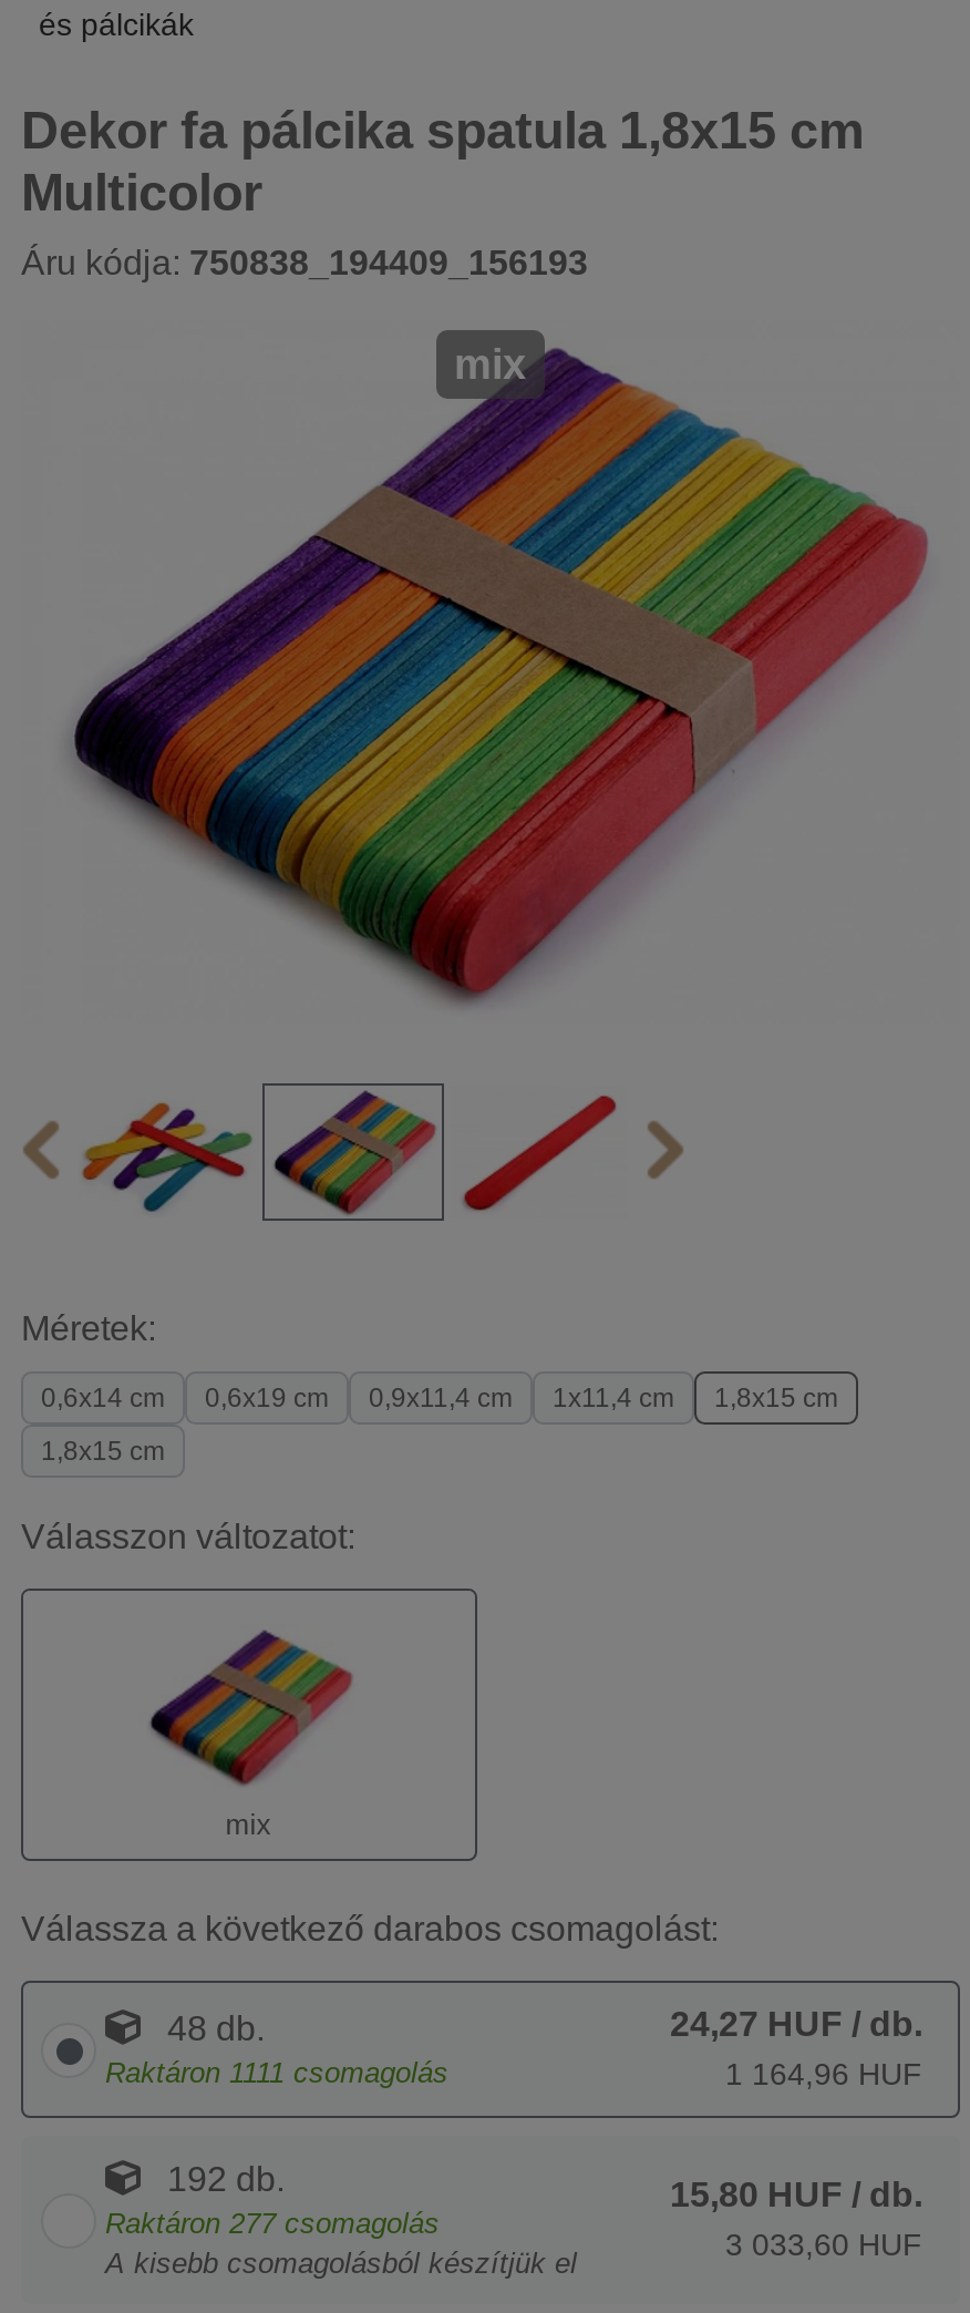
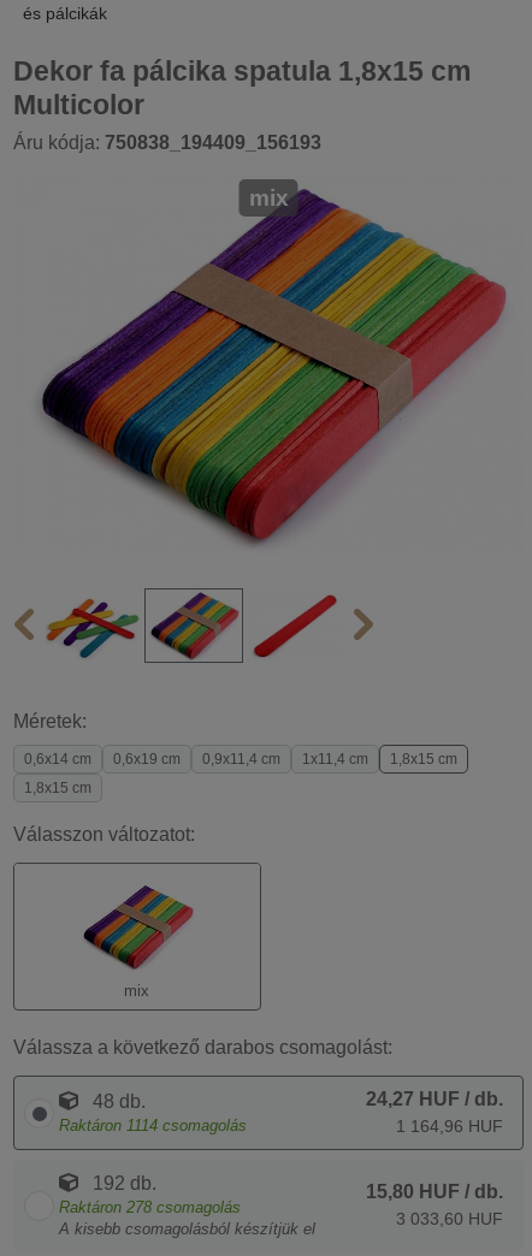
[105,2057,448,2090] Raktáron 1111 csomagolás -> [59,1117,247,1135] Raktáron 1114 csomagolás
[105,2208,440,2241] Raktáron 277 csomagolás -> [59,1199,241,1217] Raktáron 278 csomagolás

